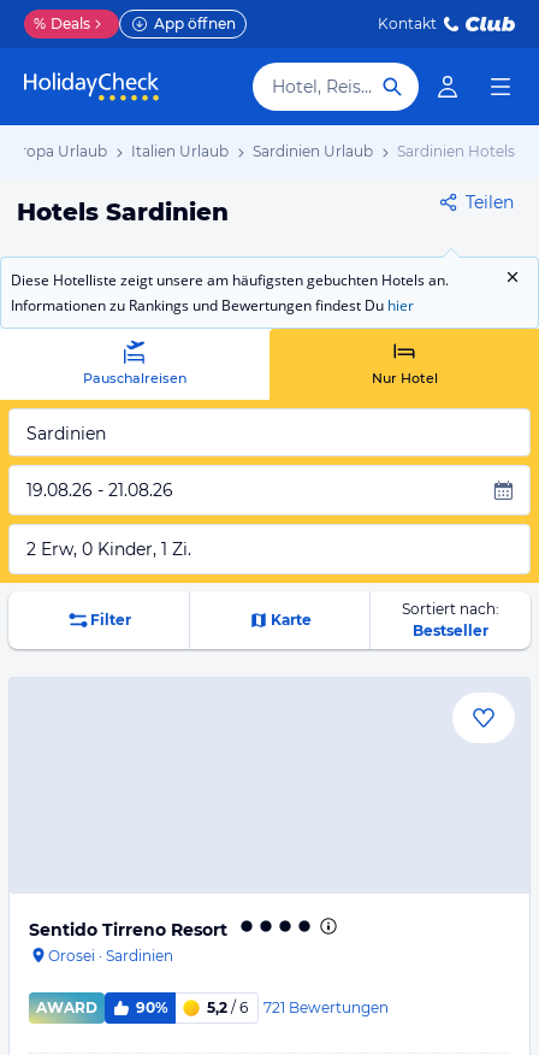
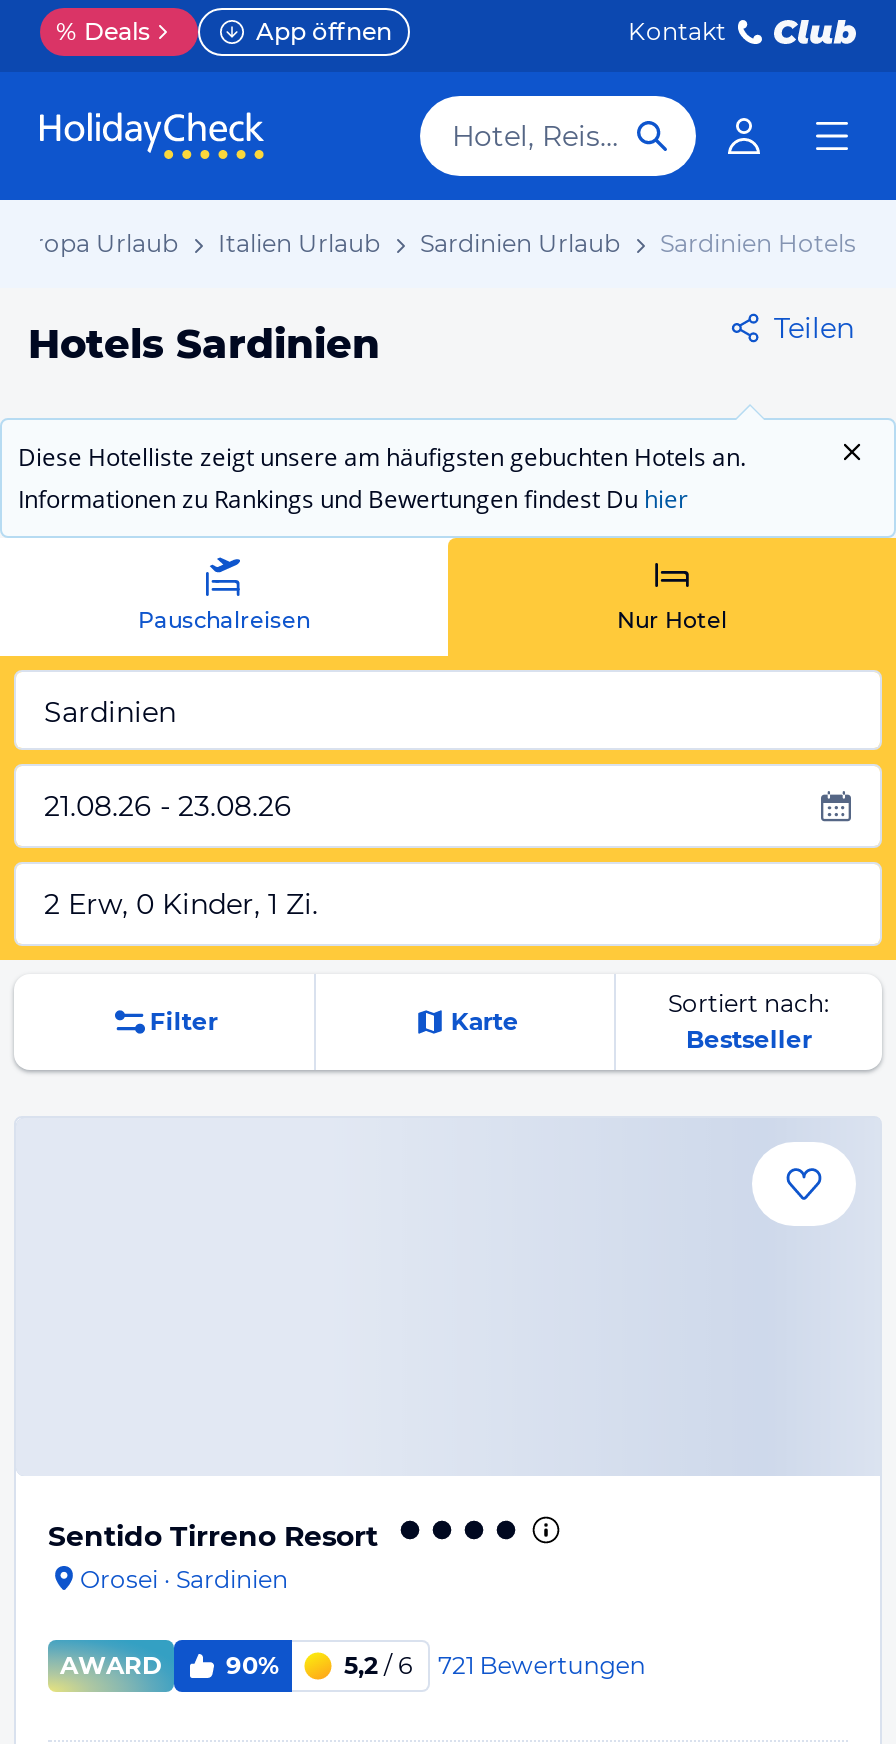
[26,479,173,501] 19.08.26 - 21.08.26 -> [44,788,292,824] 21.08.26 - 23.08.26

